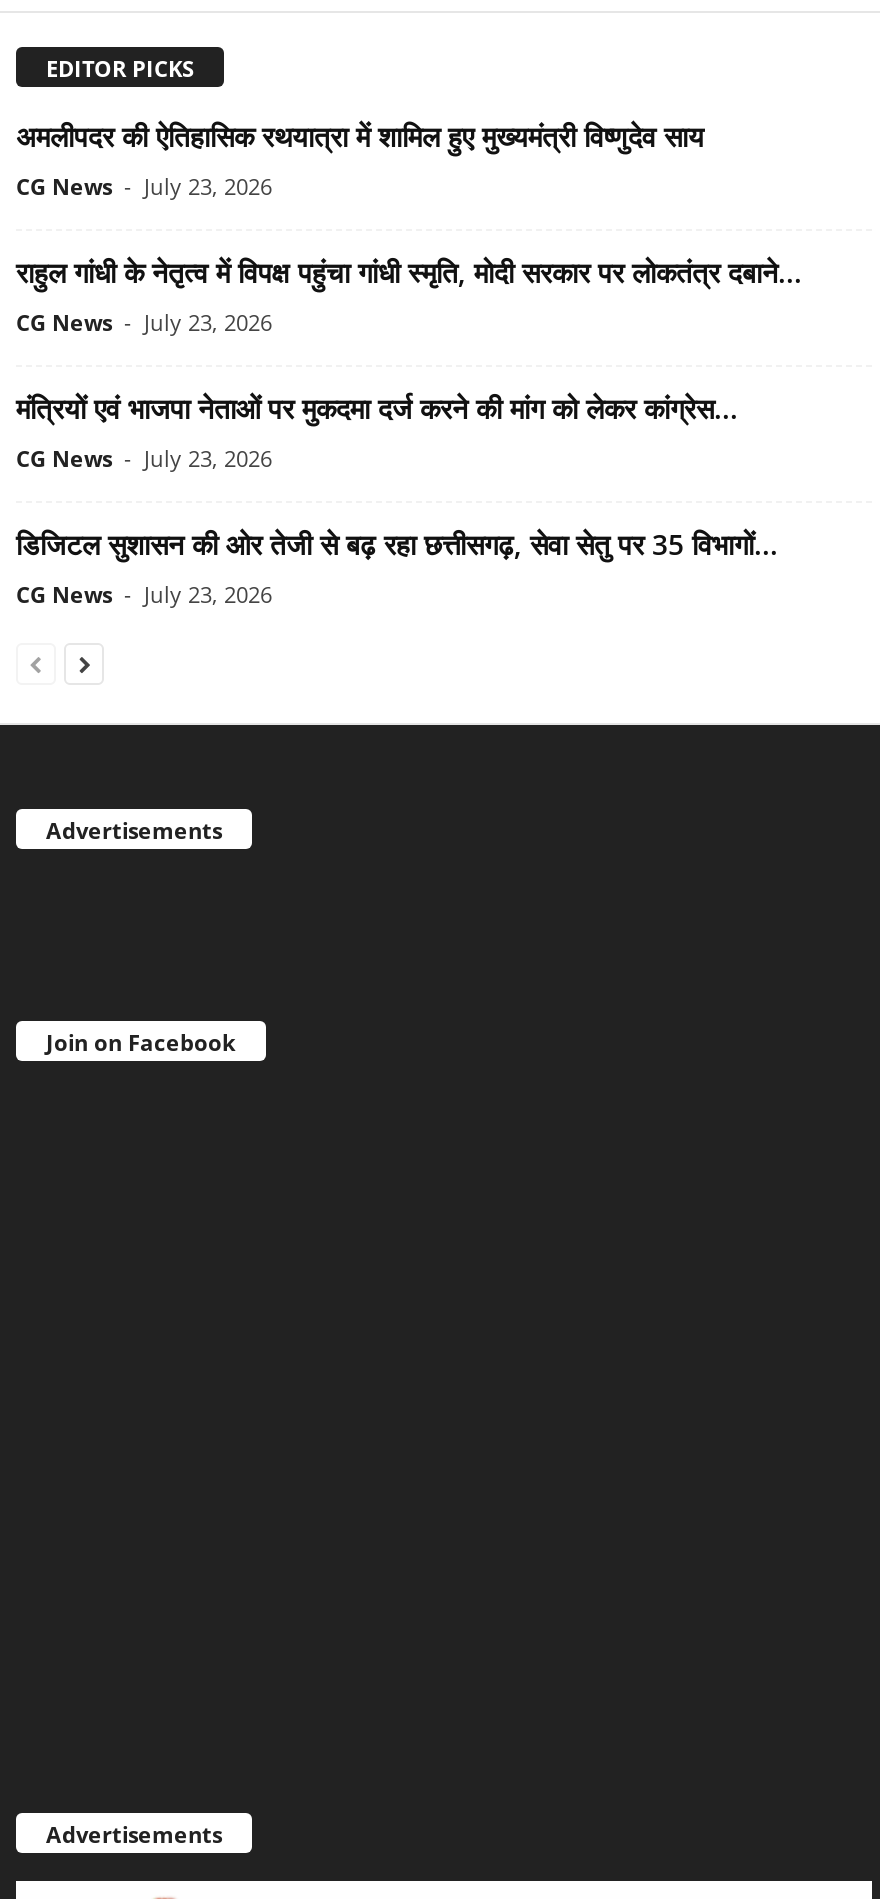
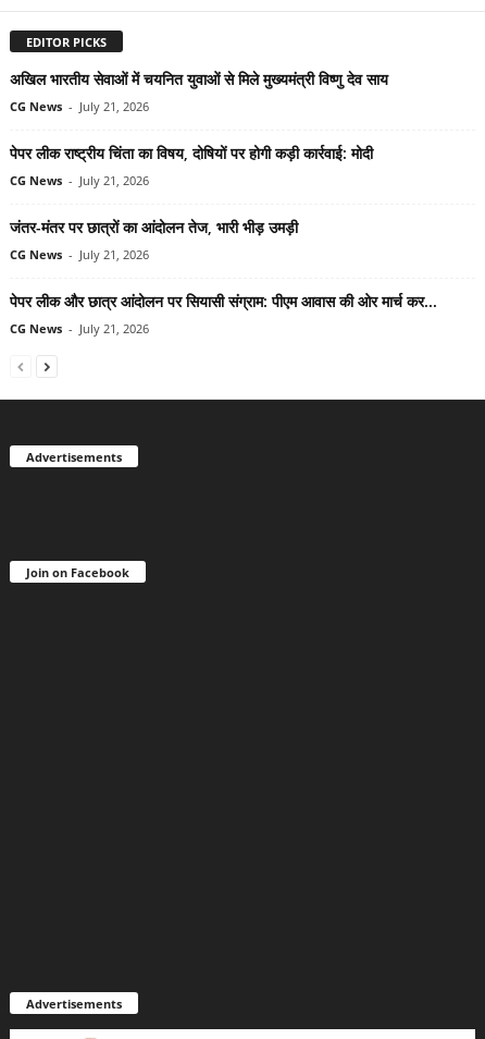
[16,116,704,200] अमलीपदर की ऐतिहासिक रथयात्रा में शामिल हुए मुख्यमंत्री विष्णुदेव साय | CG News - July 23, 2026 -> [10,68,388,114] अखिल भारतीय सेवाओं में चयनित युवाओं से मिले मुख्यमंत्री विष्णु देव साय | CG News - July 21, 2026
[16,252,802,336] राहुल गांधी के नेतृत्व में विपक्ष पहुंचा गांधी स्मृति, मोदी सरकार पर लोकतंत्र दबाने... | CG News - July 23, 2026 -> [10,142,373,188] पेपर लीक राष्ट्रीय चिंता का विषय, दोषियों पर होगी कड़ी कार्रवाई: मोदी | CG News - July 21, 2026
[16,388,738,472] मंत्रियों एवं भाजपा नेताओं पर मुकदमा दर्ज करने की मांग को लेकर कांग्रेस... | CG News - July 23, 2026 -> [10,216,298,262] जंतर-मंतर पर छात्रों का आंदोलन तेज, भारी भीड़ उमड़ी | CG News - July 21, 2026
[16,524,778,608] डिजिटल सुशासन की ओर तेजी से बढ़ रहा छत्तीसगढ़, सेवा सेतु पर 35 विभागों... | CG News - July 23, 2026 -> [10,290,437,336] पेपर लीक और छात्र आंदोलन पर सियासी संग्राम: पीएम आवास की ओर मार्च कर... | CG News - July 21, 2026

